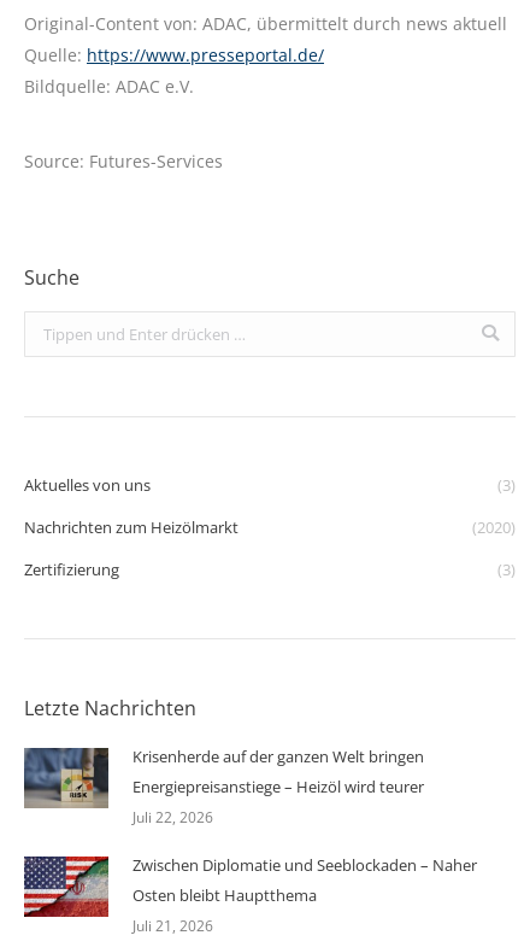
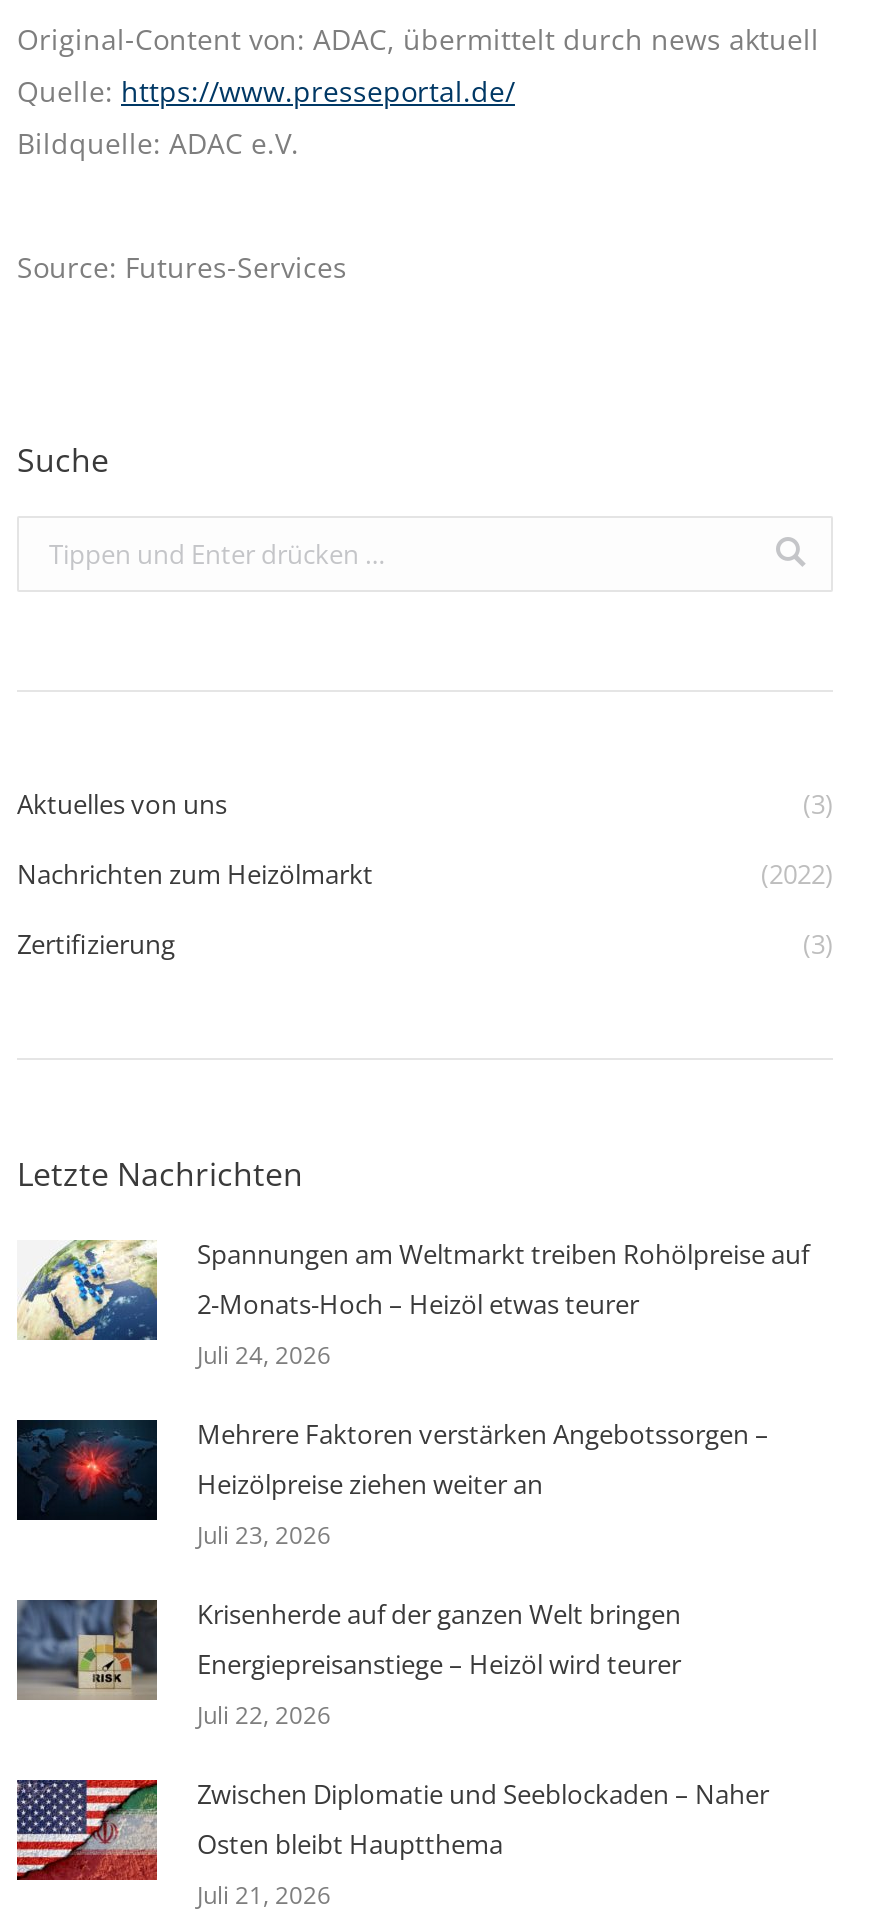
[472,516,516,538] (2020) -> [761,855,833,891] (2022)
none -> [15,1418,159,1522] [image]
none -> [17,1235,809,1551] [image] | Spannungen am Weltmarkt treiben Rohölpreise auf | 2-Monats-Hoch – Heizöl etwas teurer | Juli 24, 2026 | Mehrere Faktoren verstärken Angebotssorgen – | Heizölpreise ziehen weiter an | Juli 23, 2026

